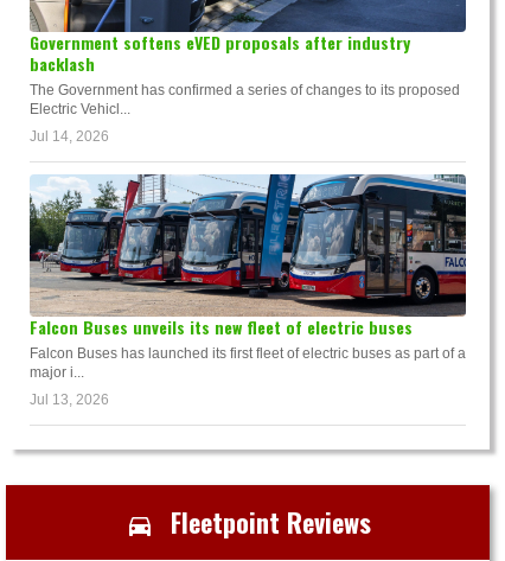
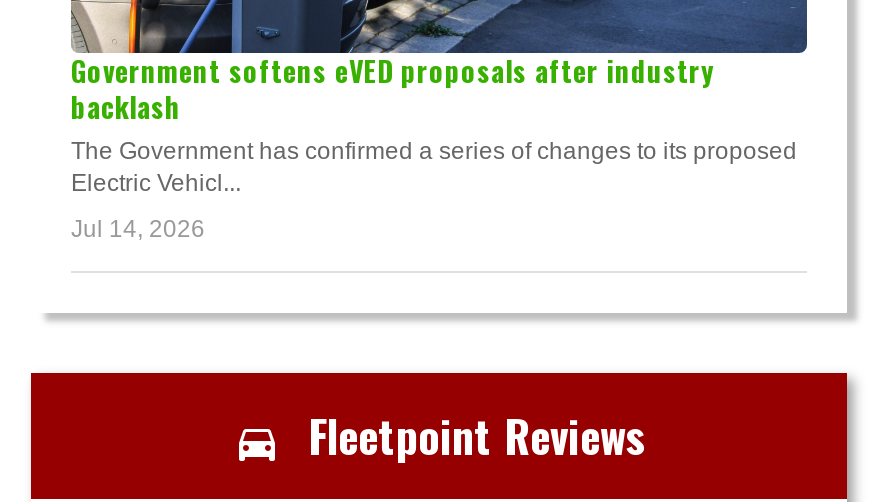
[28,173,467,408] [image] | Falcon Buses unveils its new fleet of electric buses | Falcon Buses has launched its first fleet of electric buses as part of a | major i... | Jul 13, 2026 -> none

